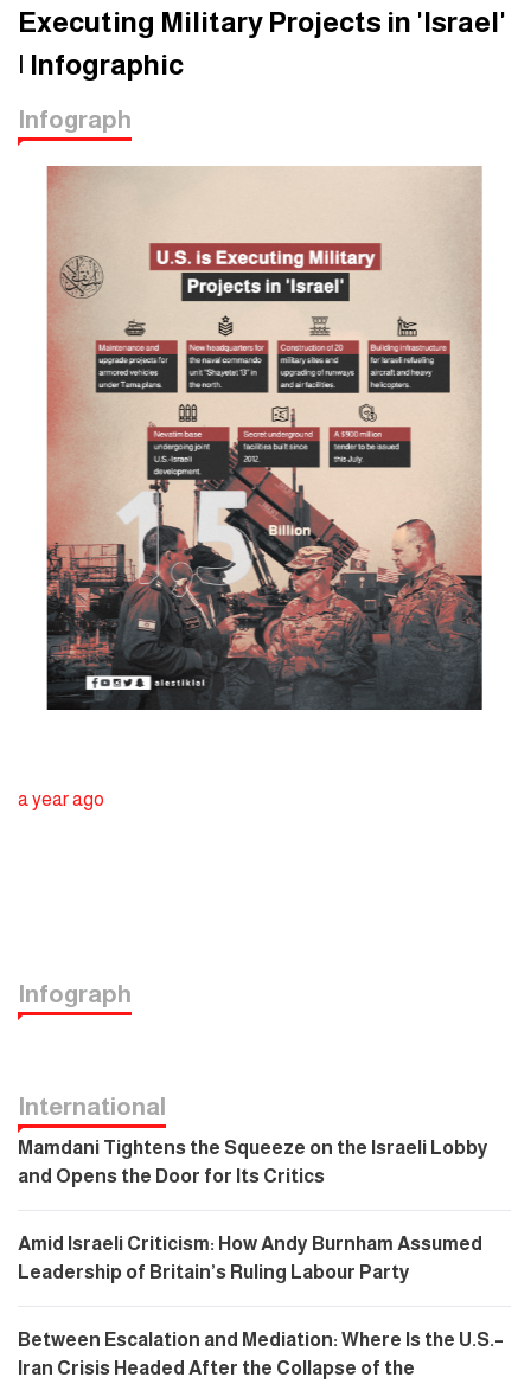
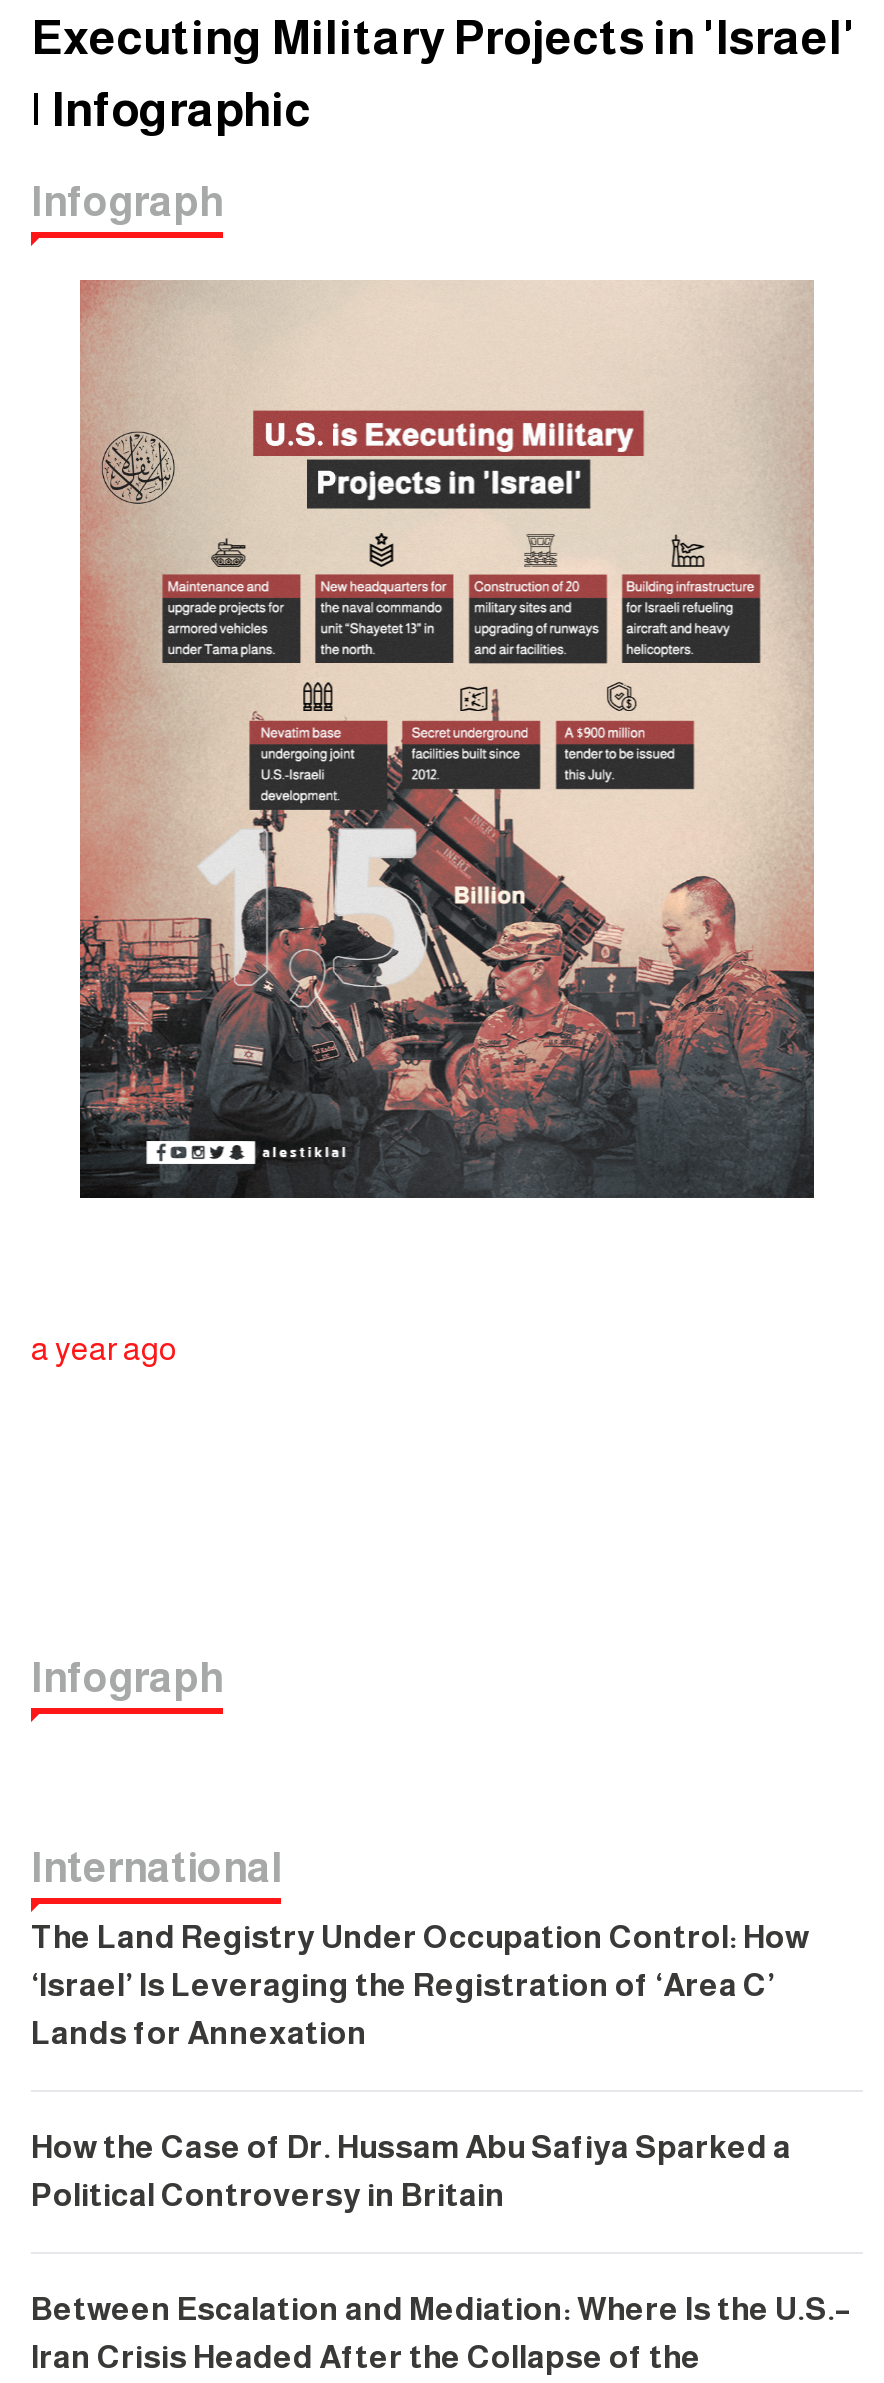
[18,1138,488,1186] Mamdani Tightens the Squeeze on the Israeli Lobby | and Opens the Door for Its Critics -> [31,1920,809,2050] The Land Registry Under Occupation Control: How | ‘Israel’ Is Leveraging the Registration of ‘Area C’ | Lands for Annexation
[18,1234,482,1282] Amid Israeli Criticism: How Andy Burnham Assumed | Leadership of Britain’s Ruling Labour Party -> [31,2130,791,2212] How the Case of Dr. Hussam Abu Safiya Sparked a | Political Controversy in Britain

